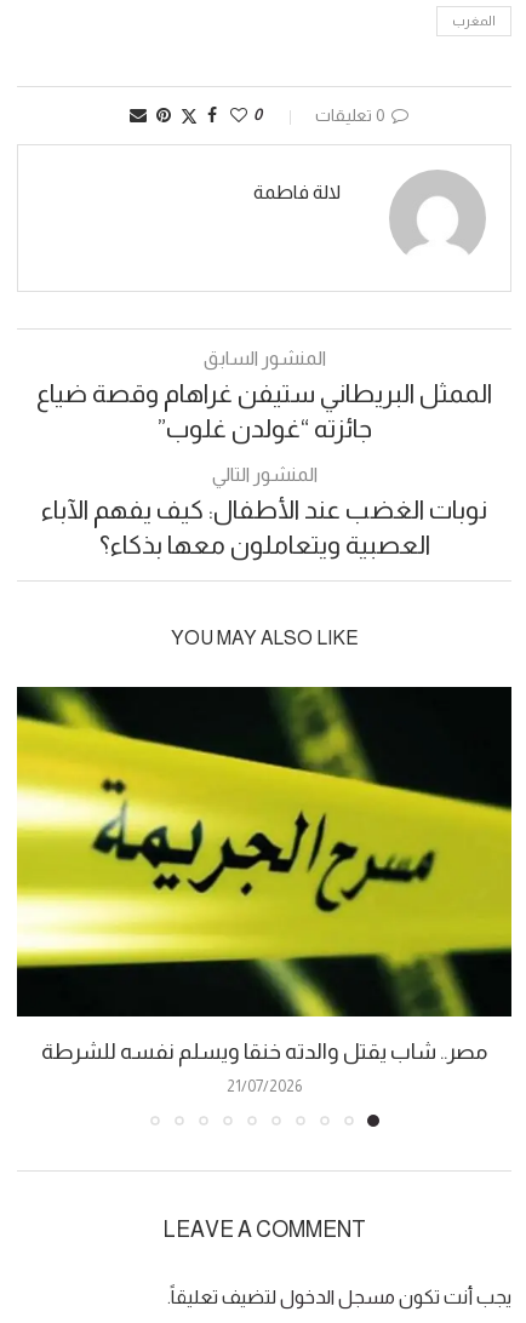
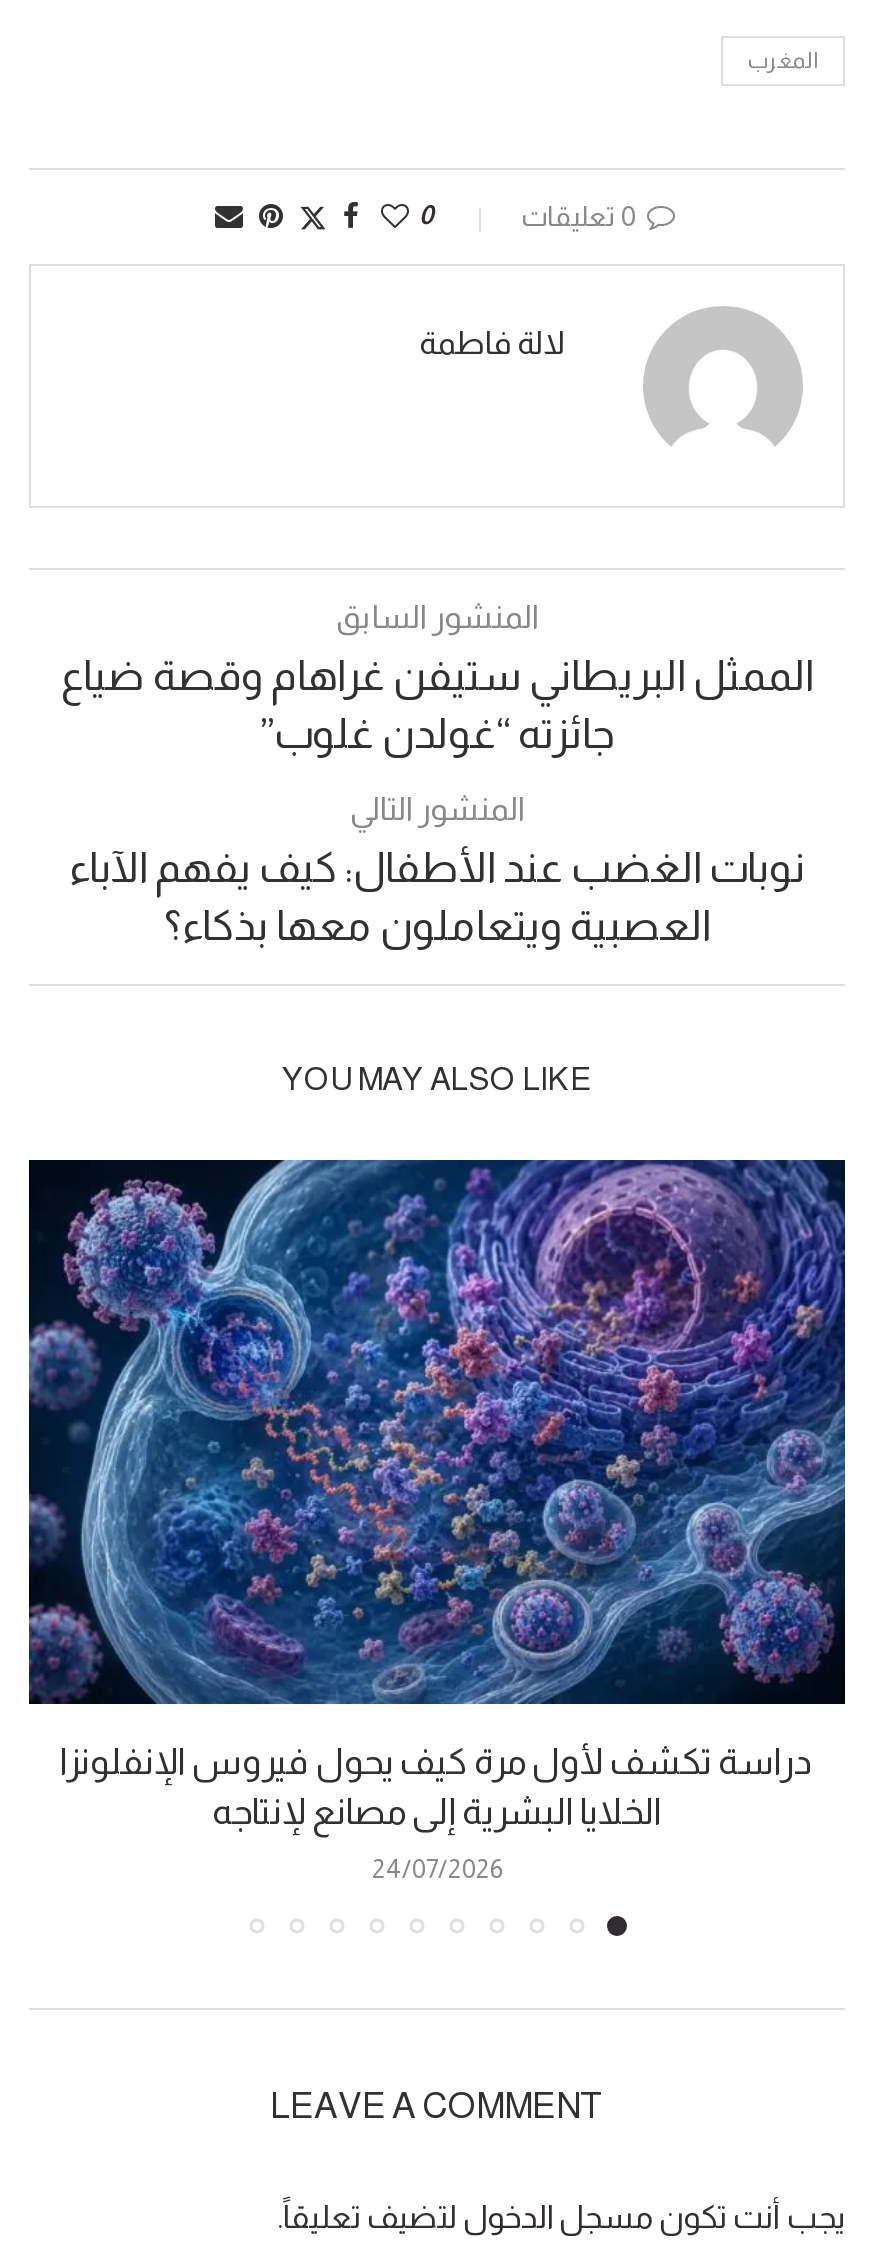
[16,686,513,1064] [image] | مصر.. شاب يقتل والدته خنقا ويسلم نفسه للشرطة -> [27,1158,847,1832] [image] | دراسة تكشف لأول مرة كيف يحول فيروس الإنفلونزا | الخلايا البشرية إلى مصانع لإنتاجه
[227,1077,302,1095] 21/07/2026 -> [372,1854,502,1884] 24/07/2026

